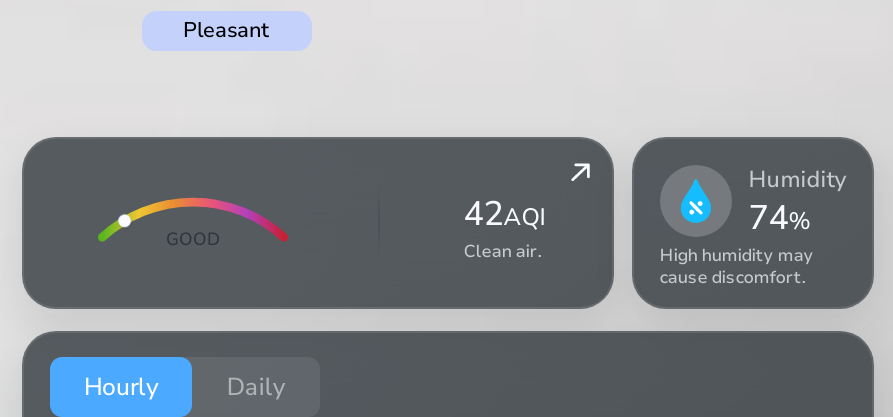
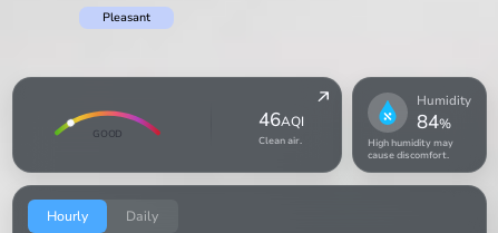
[463,191,545,237] 42AQI -> [258,107,304,133] 46AQI
[748,195,810,241] 74% -> [417,109,451,135] 84%

